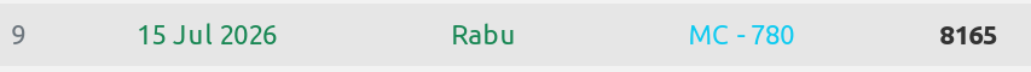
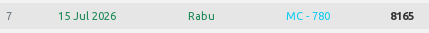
[11,21,26,49] 9 -> [6,10,12,22] 7

